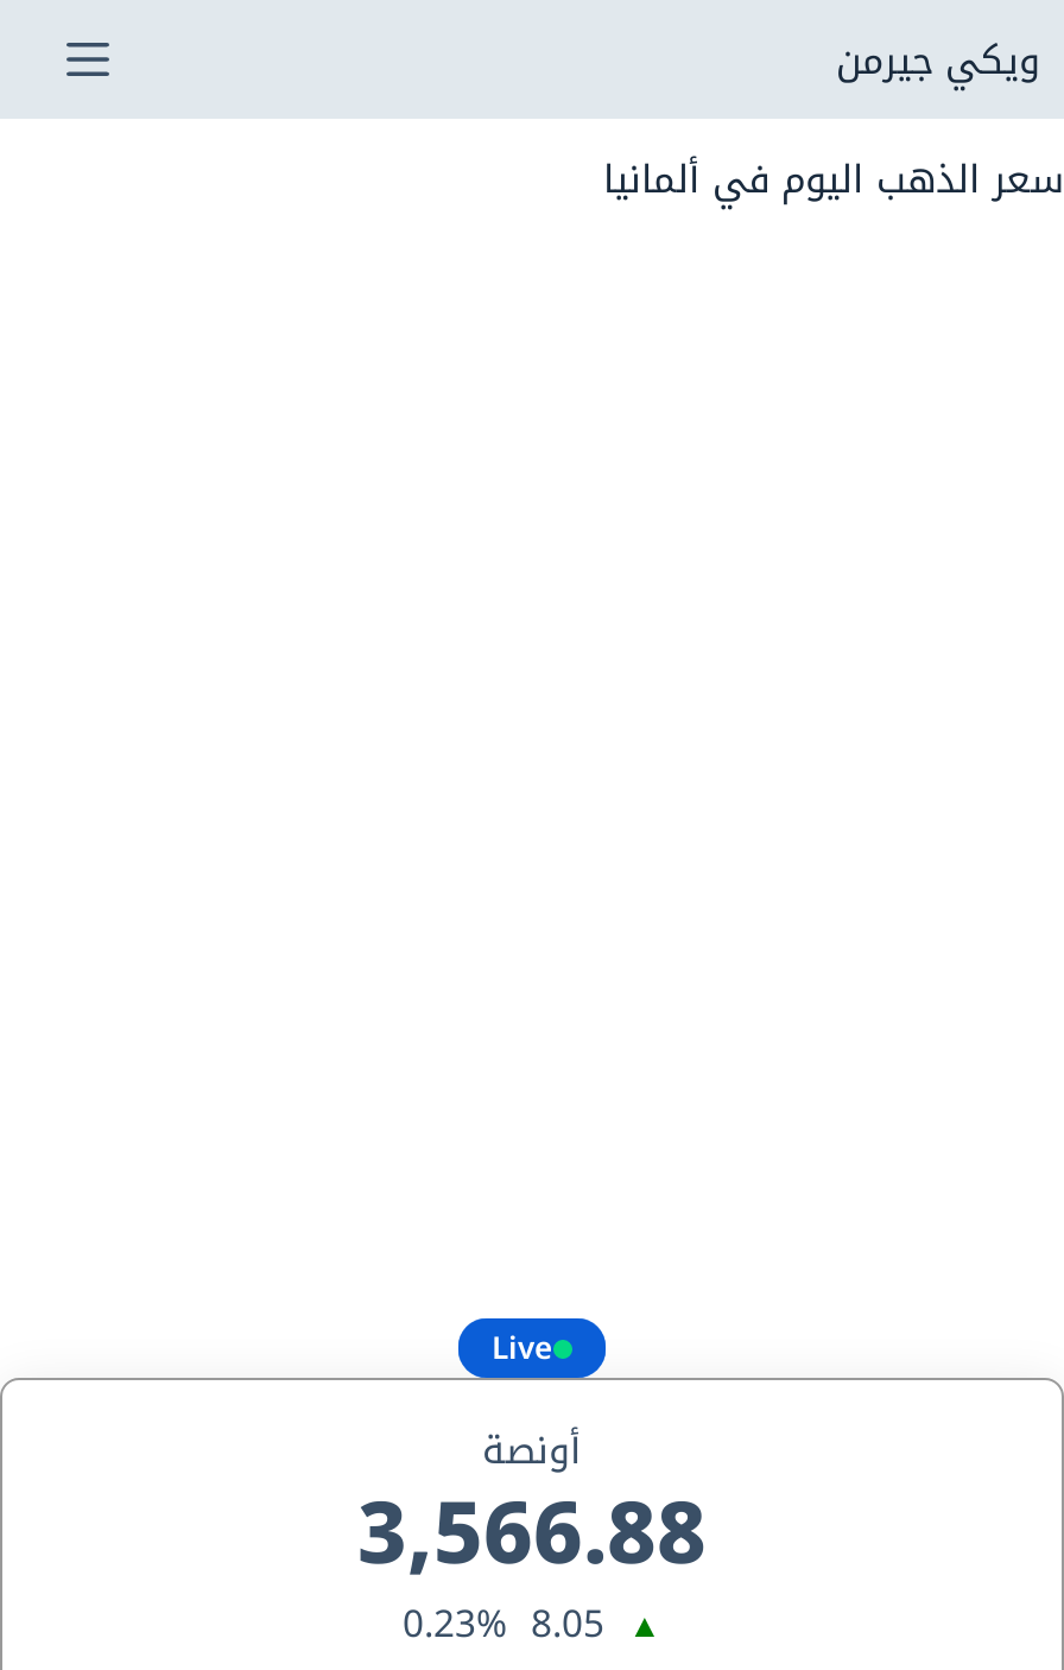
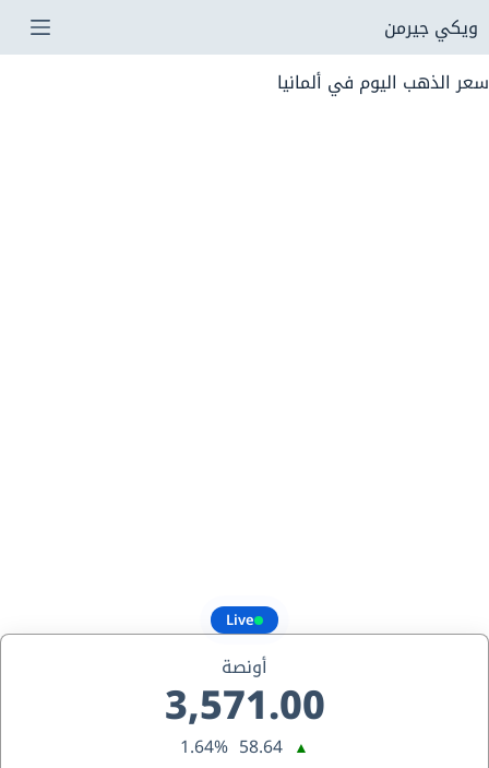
[357,1454,707,1615] 3,566.88 -> [164,669,325,743] 3,571.00
[403,1589,507,1660] 0.23% -> [180,731,228,764] 1.64%
[531,1589,604,1660] 8.05 -> [239,731,283,764] 58.64

